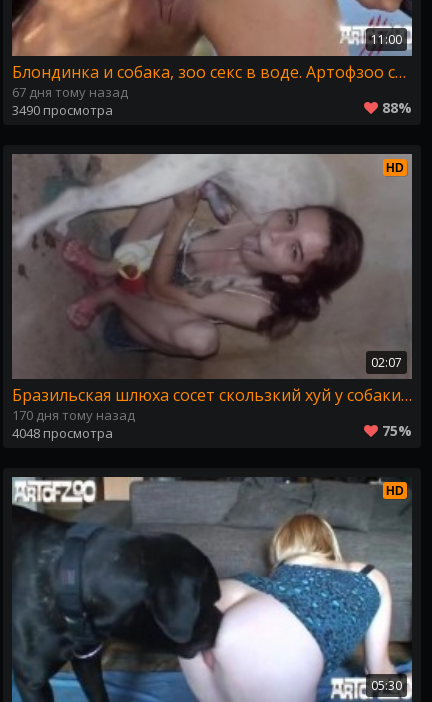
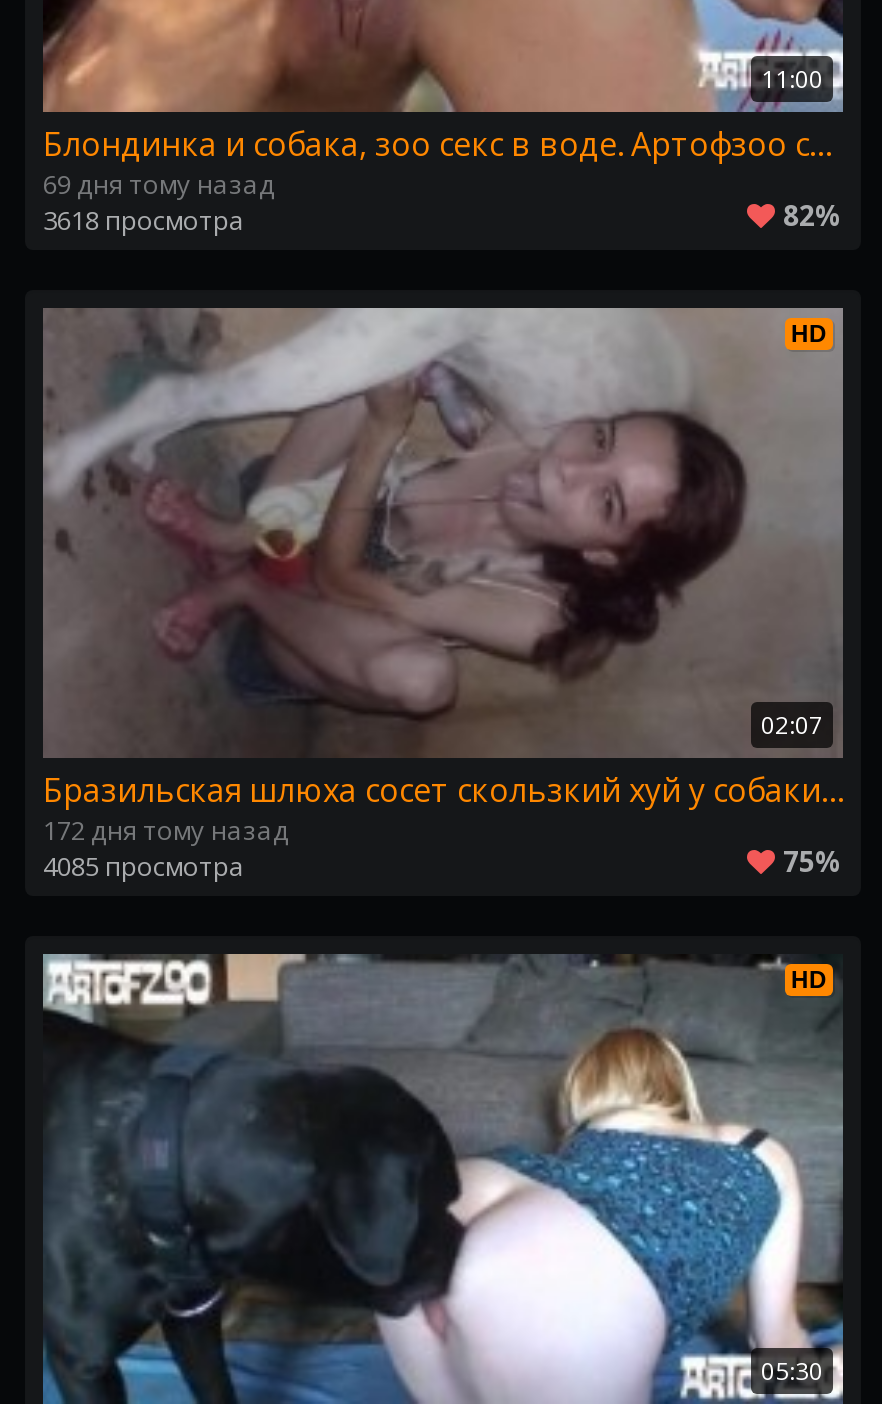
[12,83,128,101] 67 дня тому назад -> [43,166,275,202] 69 дня тому назад
[12,101,113,119] 3490 просмотра -> [43,202,245,238] 3618 просмотра
[382,98,412,117] 88% -> [783,196,843,234] 82%
[12,406,135,424] 170 дня тому назад -> [43,812,289,848] 172 дня тому назад
[12,424,113,442] 4048 просмотра -> [43,848,245,884] 4085 просмотра

